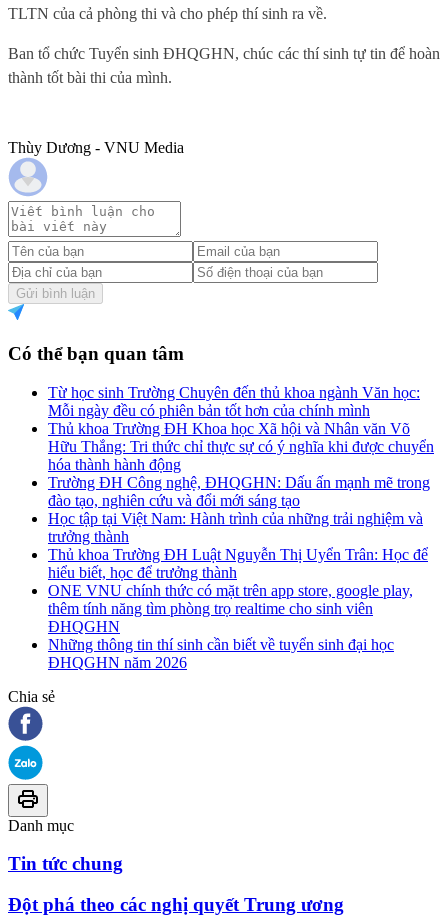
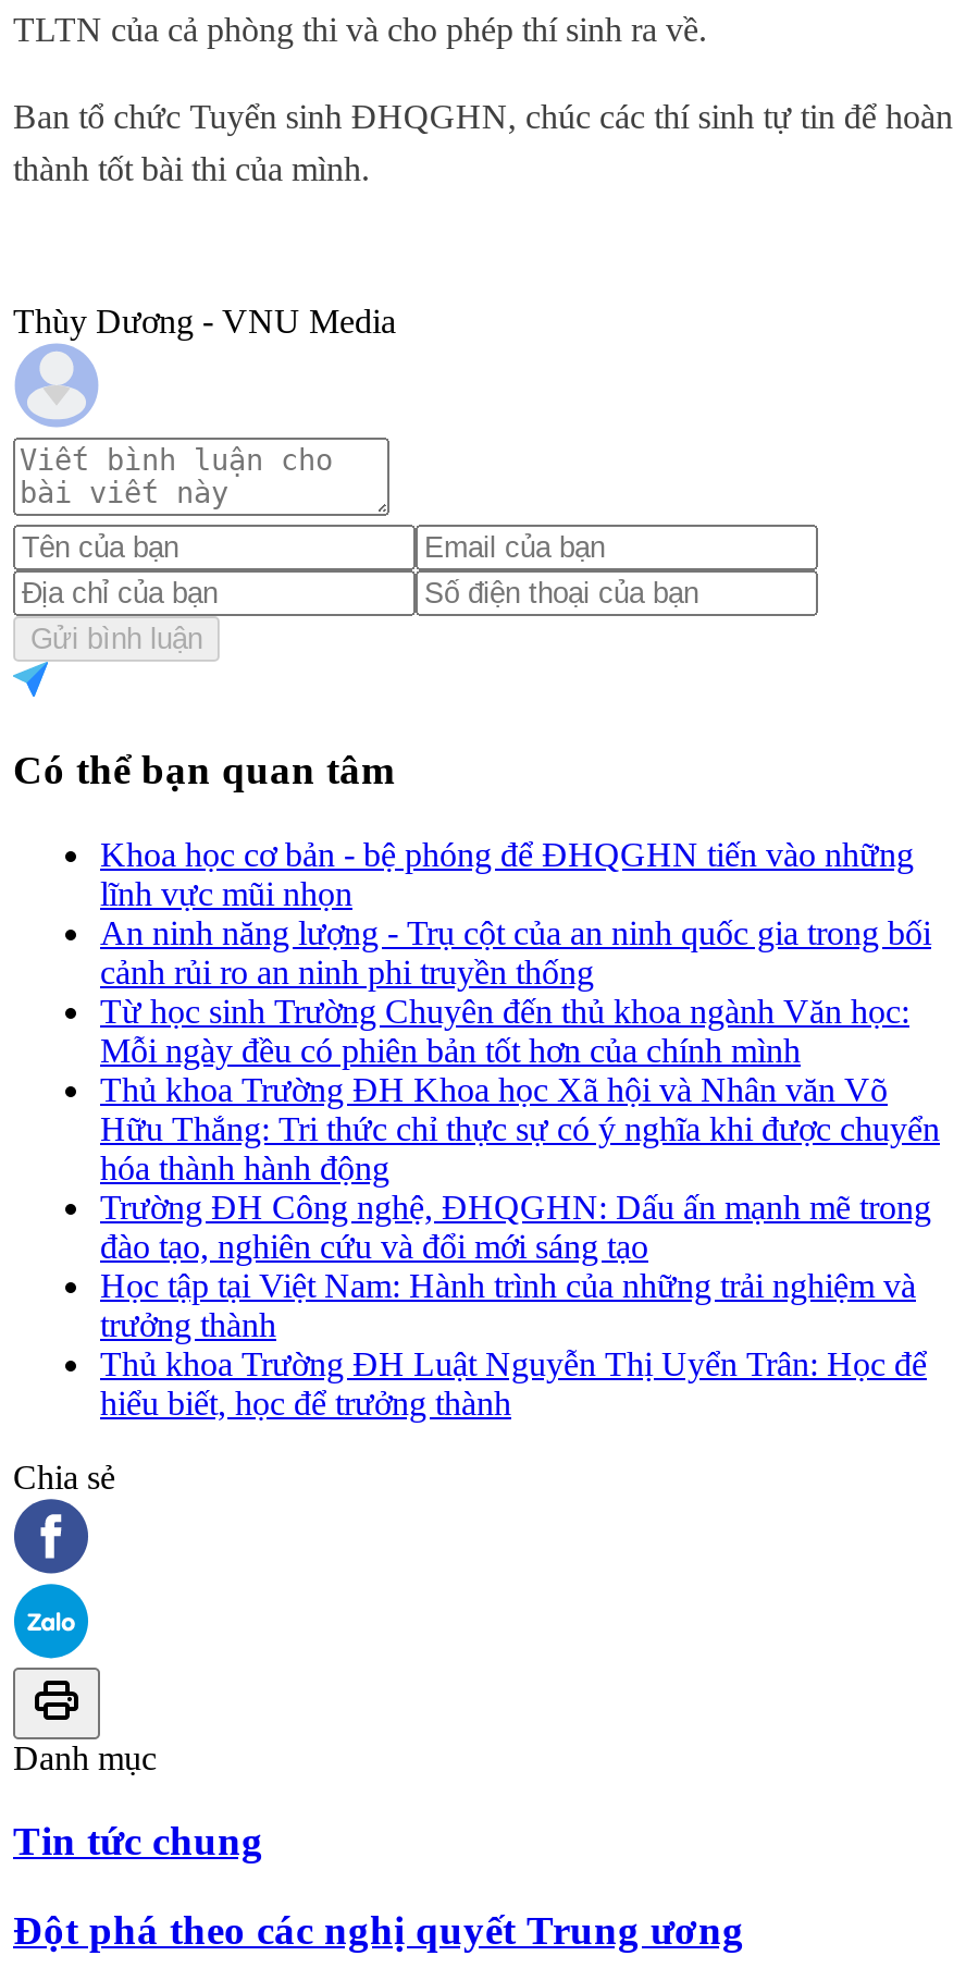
none -> [100,835,931,989] Khoa học cơ bản - bệ phóng để ĐHQGHN tiến vào những | lĩnh vực mũi nhọn | An ninh năng lượng - Trụ cột của an ninh quốc gia trong bối | cảnh rủi ro an ninh phi truyền thống
moved [48,383,434,580] -> [100,992,940,1420]: Từ học sinh Trường Chuyên đến thủ khoa ngành Văn học: | Mỗi ngày đều có phiên bản tốt hơn của chính mình | Thủ khoa Trường ĐH Khoa học Xã hội và Nhân văn Võ | ... | Thủ khoa Trường ĐH Luật Nguyễn Thị Uyển Trân: Học để | hiểu biết, học để trưởng thành
[48,581,413,670] ONE VNU chính thức có mặt trên app store, google play, | thêm tính năng tìm phòng trọ realtime cho sinh viên | ĐHQGHN | Những thông tin thí sinh cần biết về tuyển sinh đại học | ĐHQGHN năm 2026 -> none

